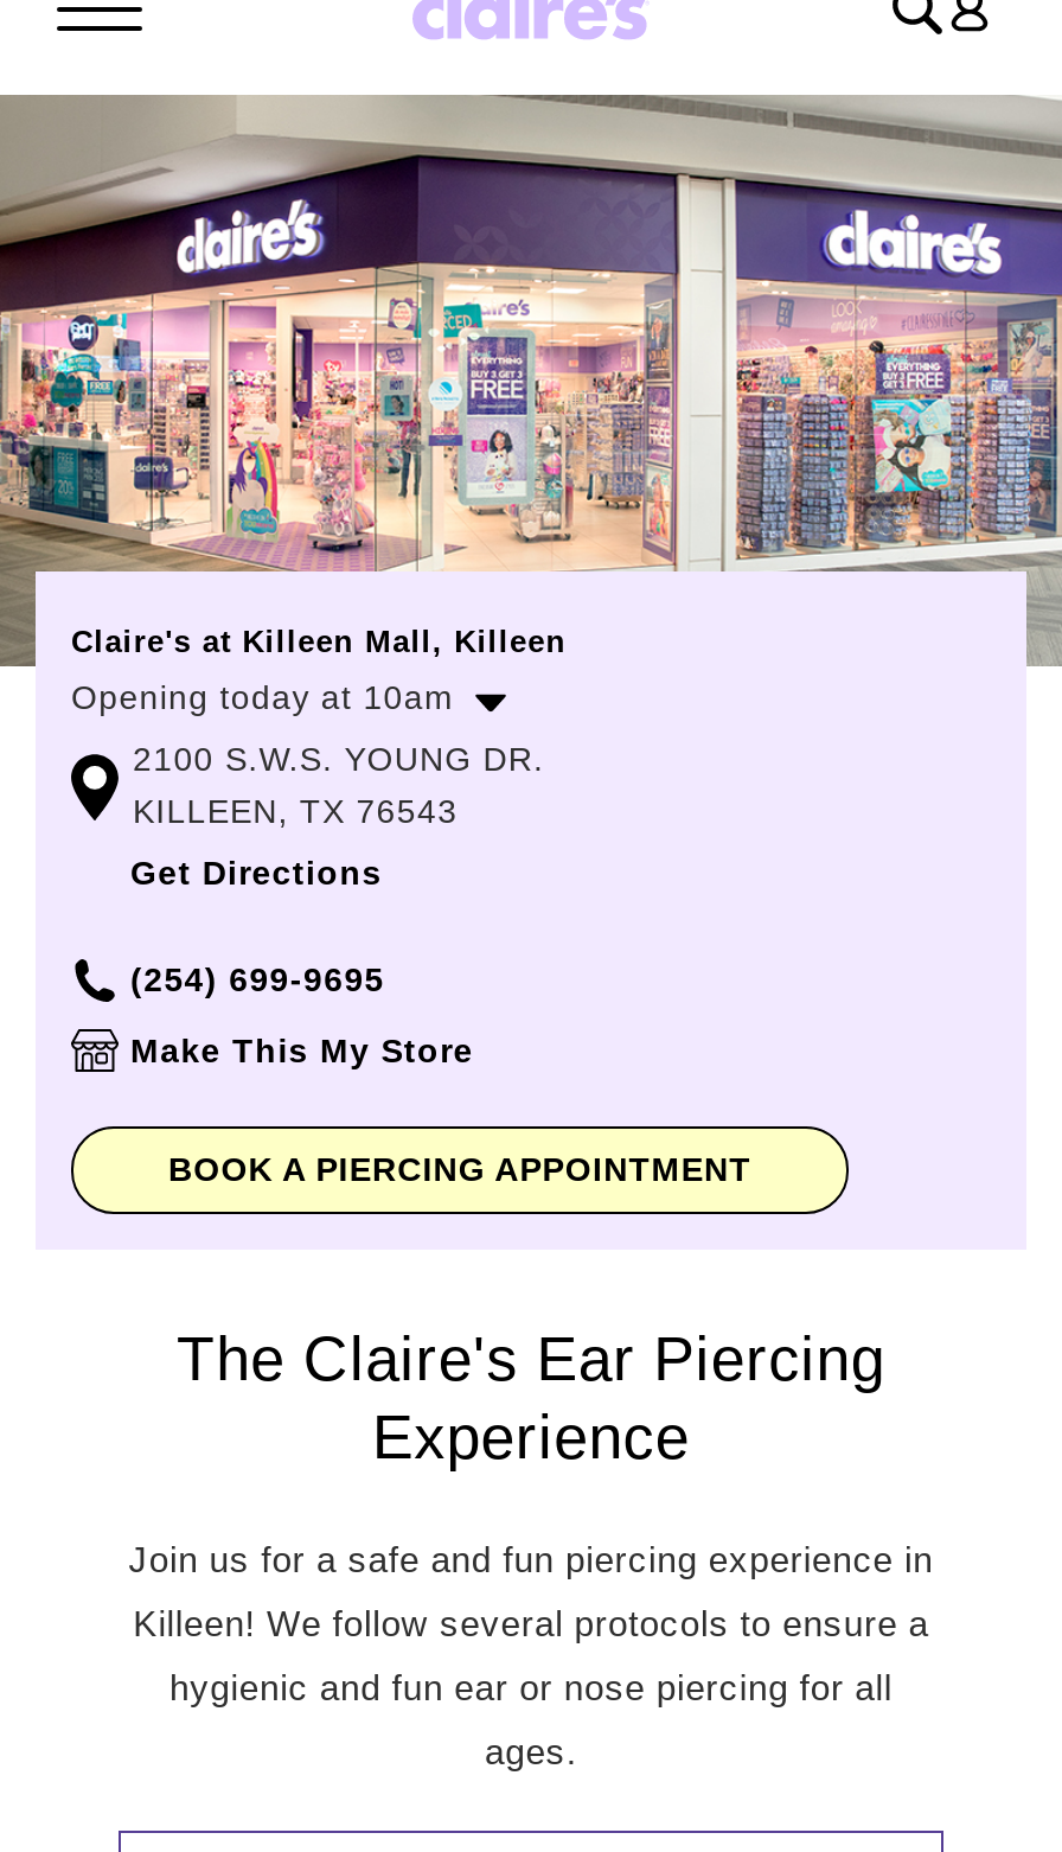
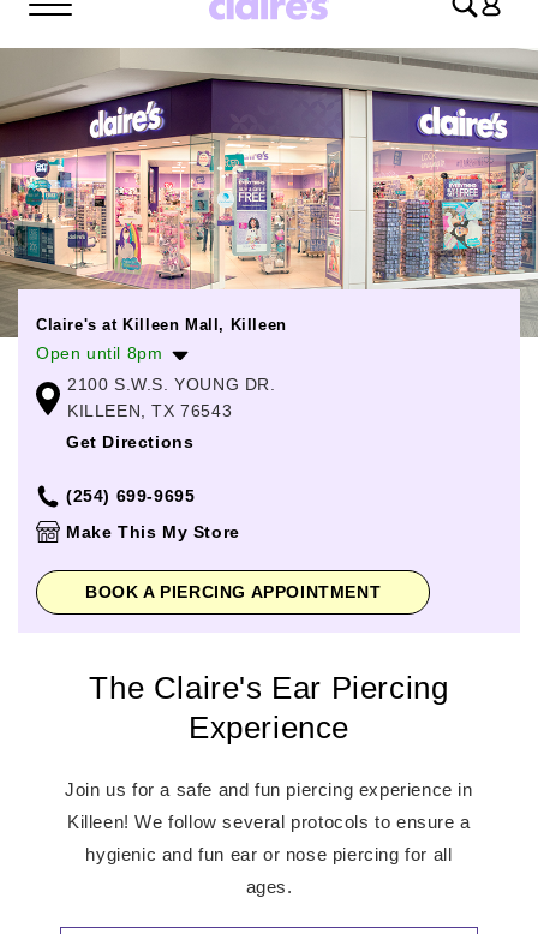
[71,678,454,716] Opening today at 10am -> [36,343,163,362] Open until 8pm

